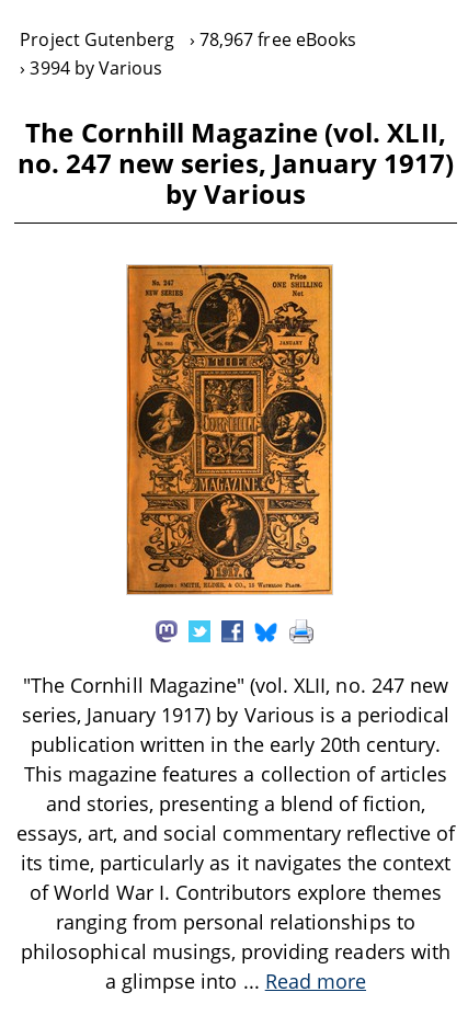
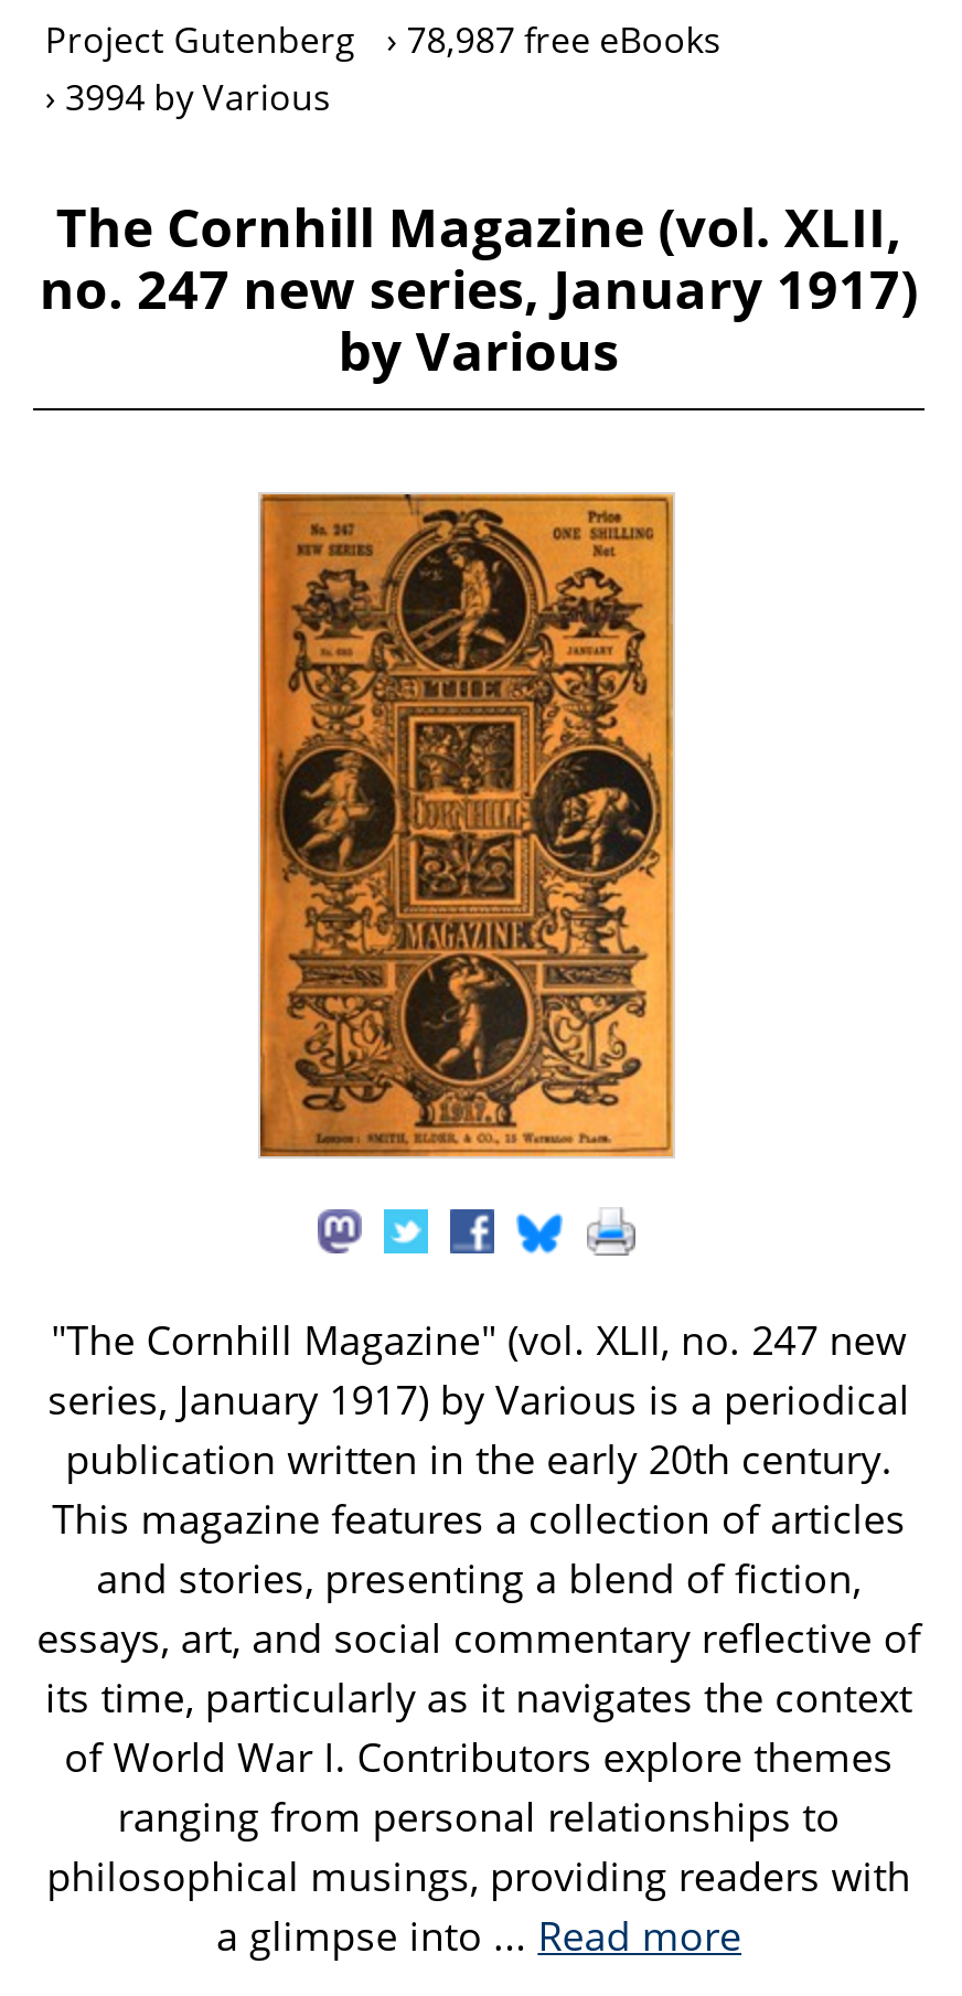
[20,27,356,52] Project Gutenberg 78,967 free eBooks -> [45,15,721,64] Project Gutenberg 78,987 free eBooks

